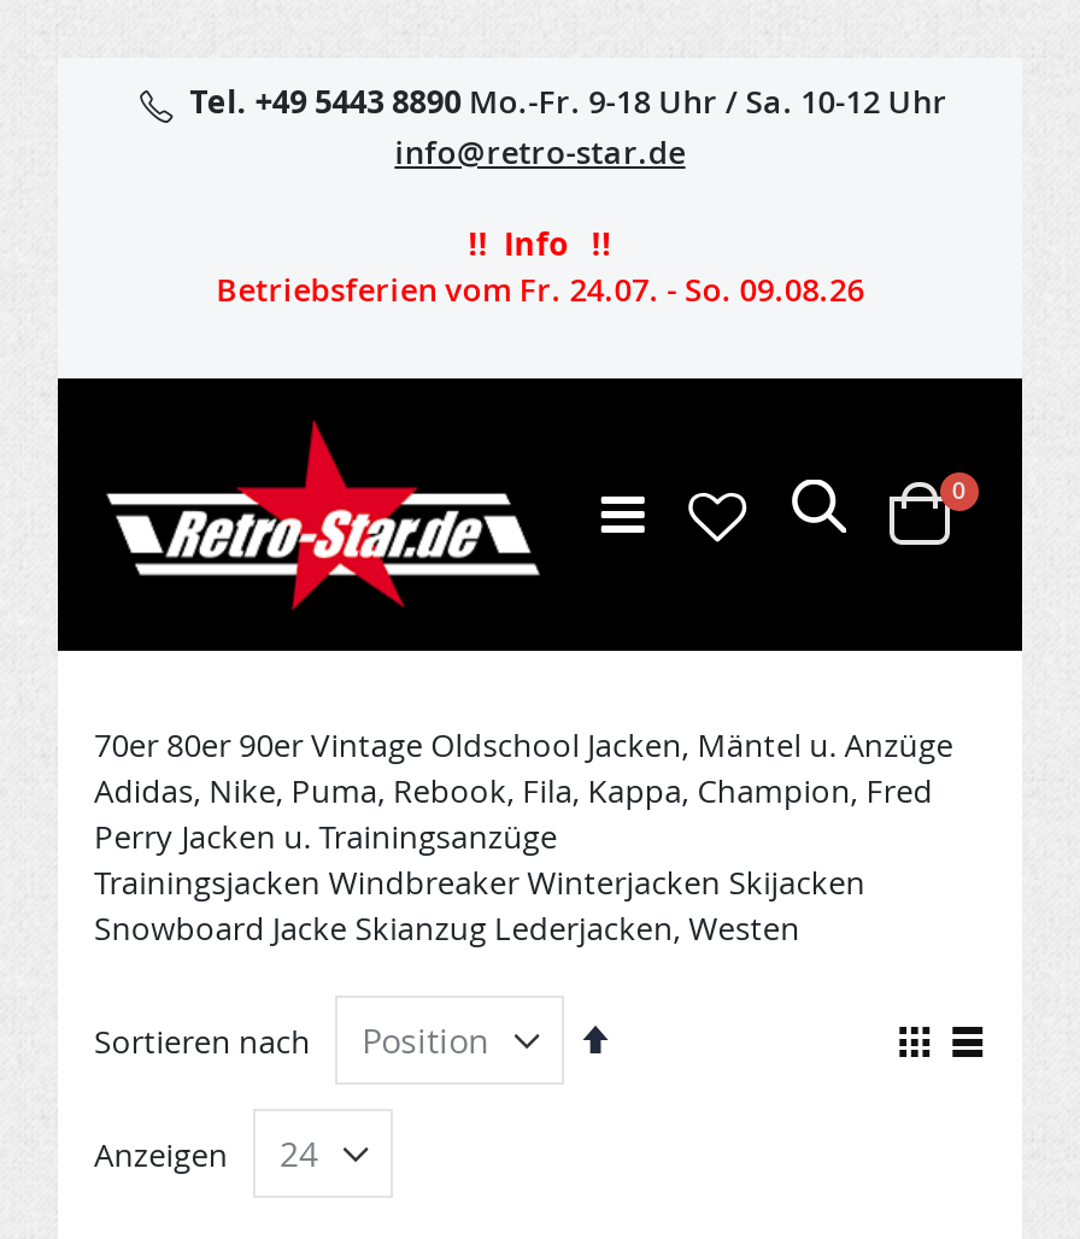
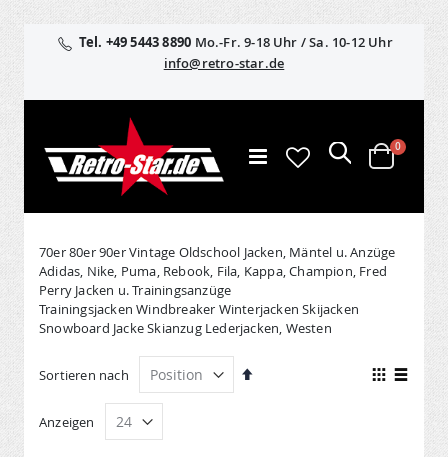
[216,222,864,311] !! Info !! | Betriebsferien vom Fr. 24.07. - So. 09.08.26 -> none

